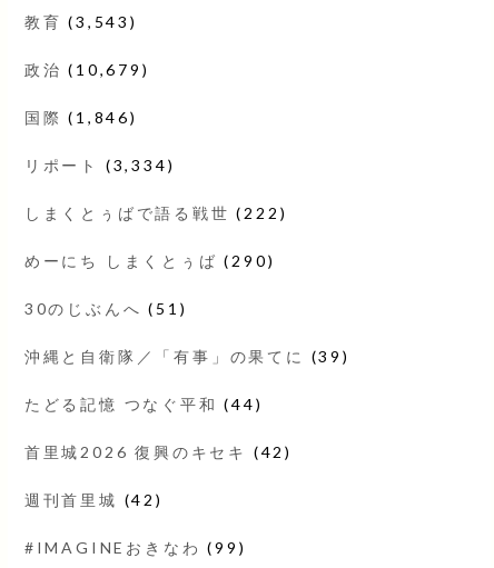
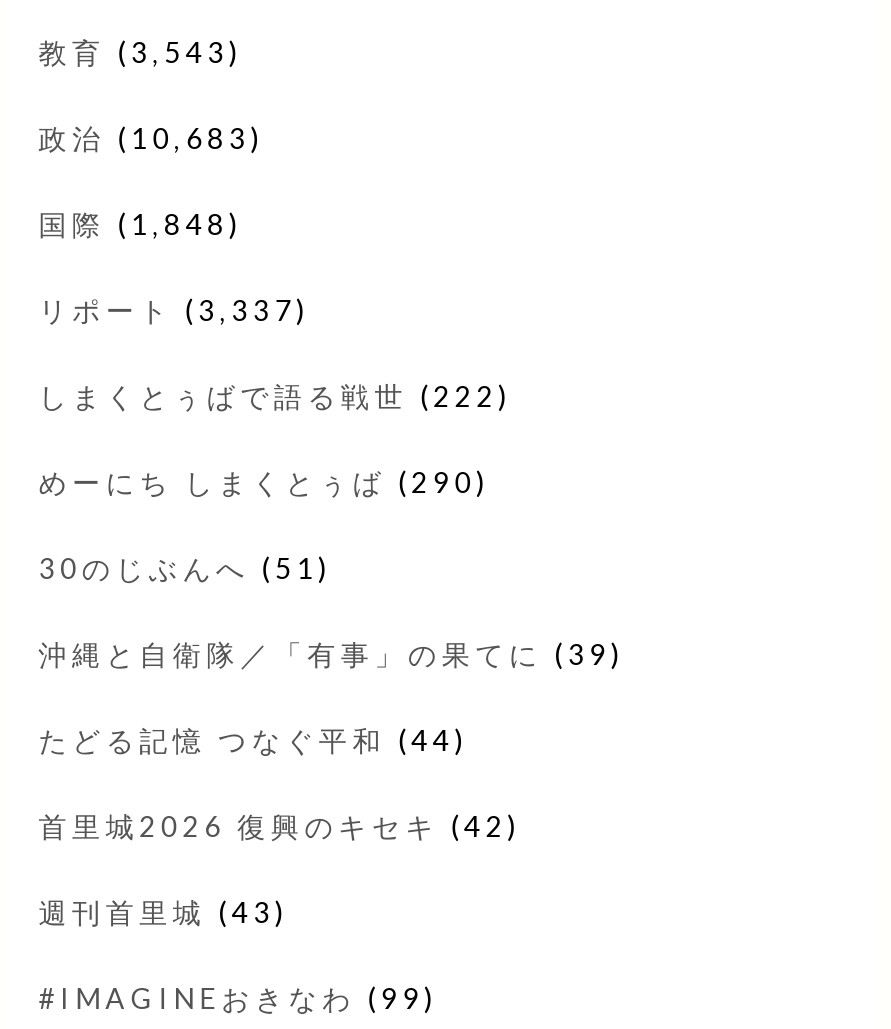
[24,60,150,79] 政治(10,679) -> [38,121,264,155] 政治(10,683)
[24,108,138,127] 国際(1,846) -> [38,207,242,241] 国際(1,848)
[24,156,175,174] リポート(3,334) -> [38,293,310,327] リポート(3,337)
[24,490,163,509] 週刊首里城(42) -> [38,895,288,929] 週刊首里城(43)

